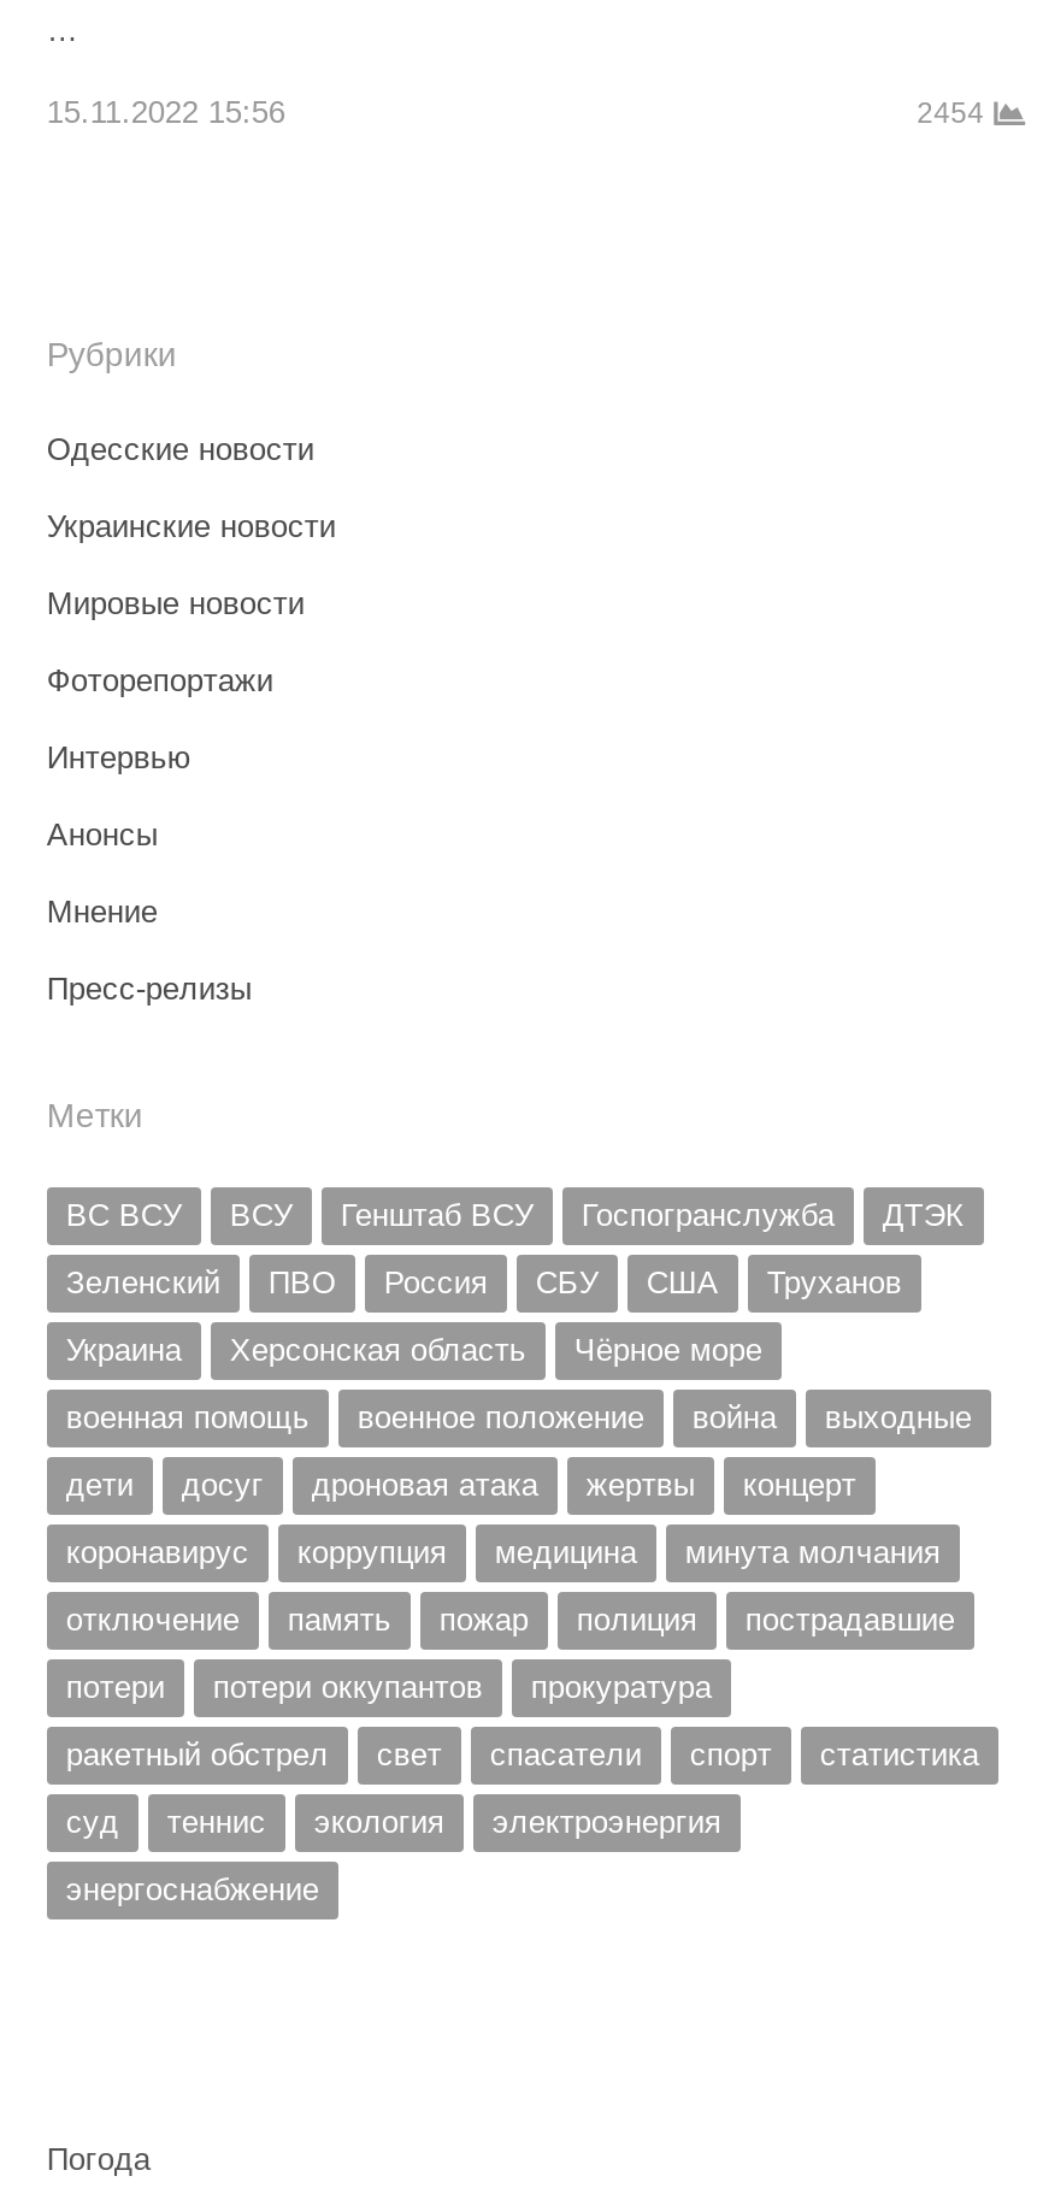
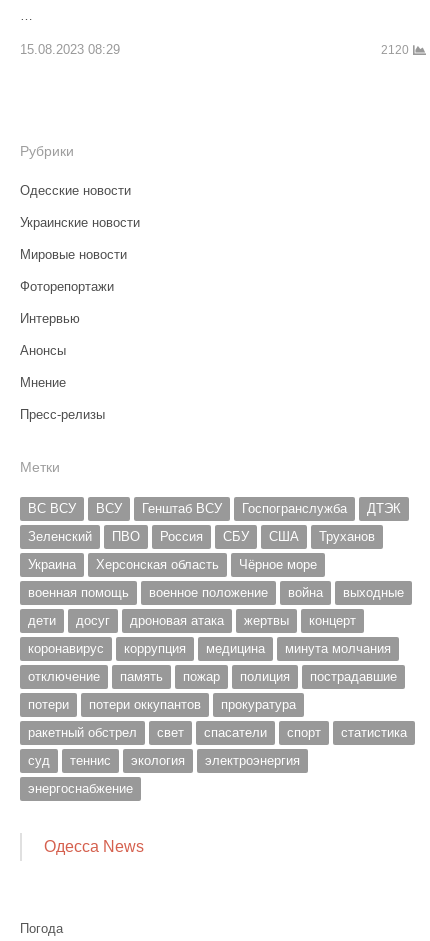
[47,94,285,130] 15.11.2022 15:56 -> [20,42,120,57] 15.08.2023 08:29
[917,96,984,130] 2454 -> [381,43,409,57] 2120
none -> [44,838,144,855] Одесса News

